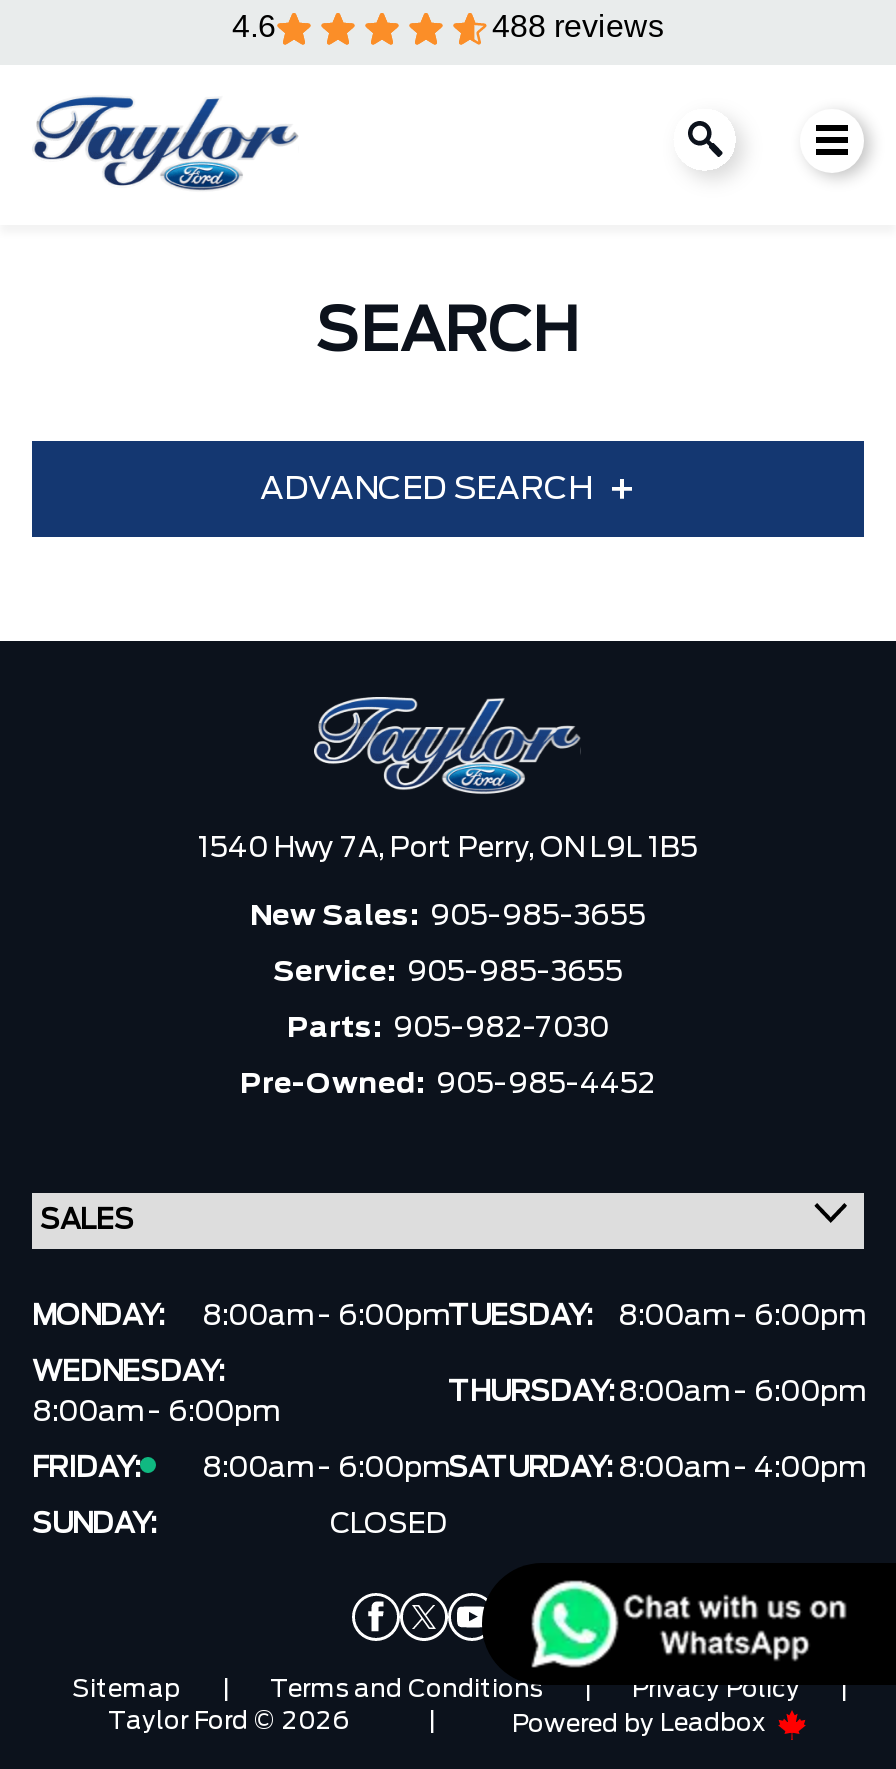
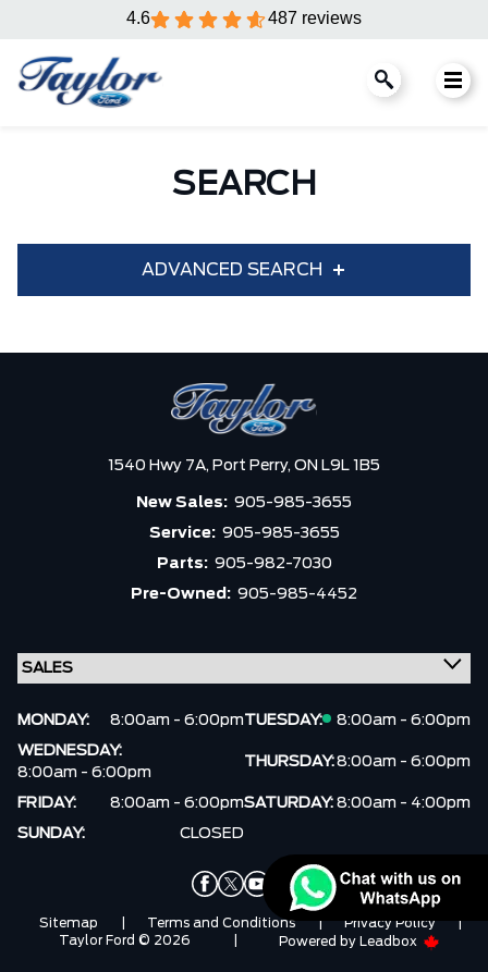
[492,9,664,43] 488 reviews -> [268,9,362,27] 487 reviews

